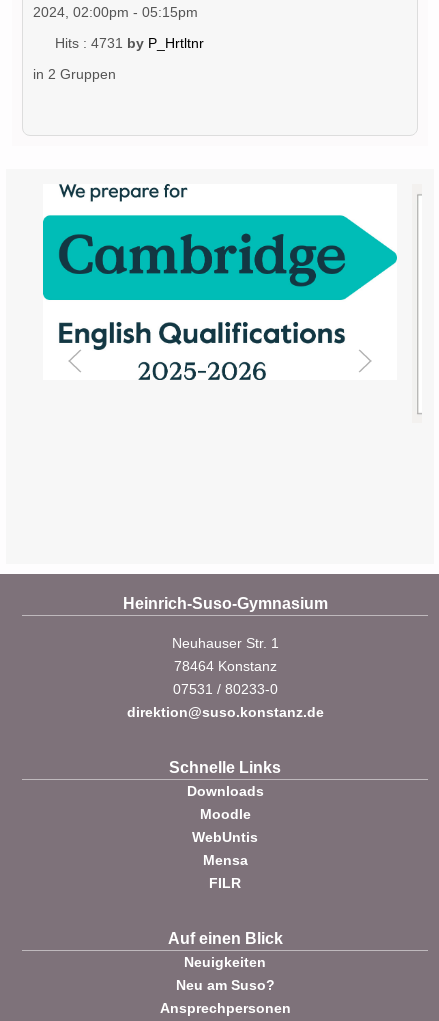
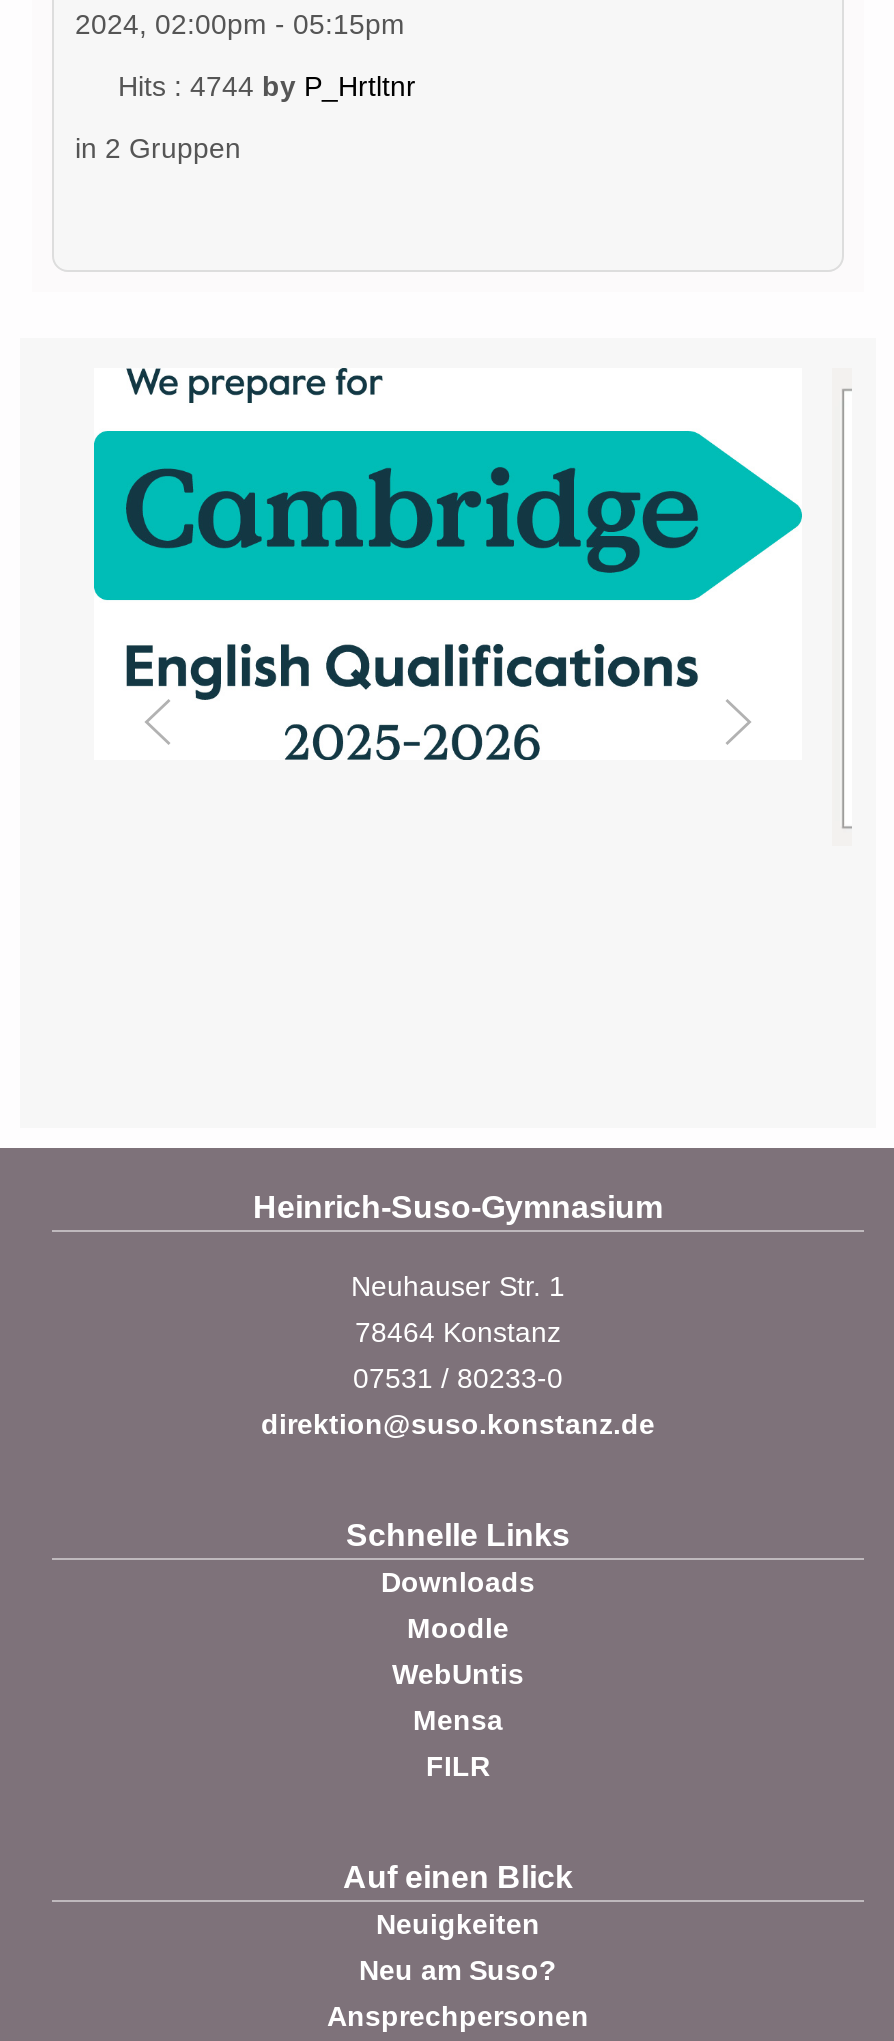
[55,34,204,50] Hits: 4731 by P_Hrtltnr -> [118,69,416,101] Hits: 4744 by P_Hrtltnr

